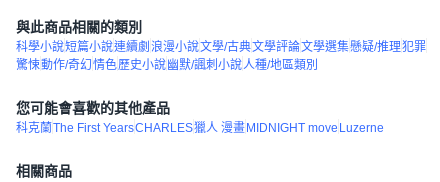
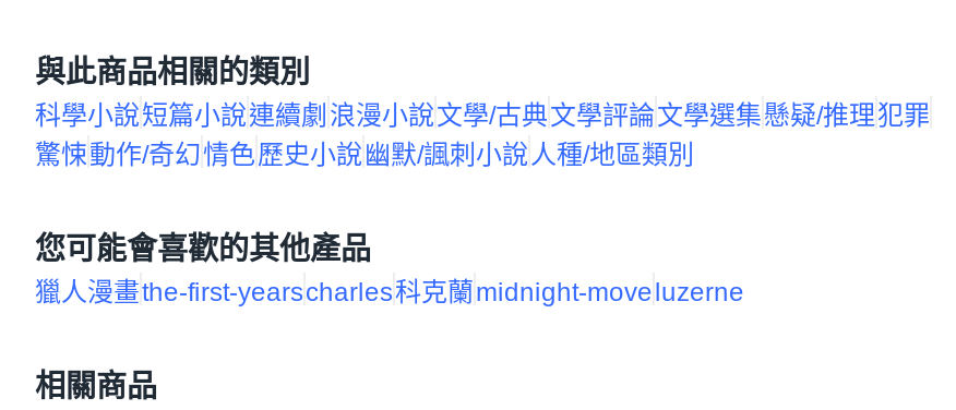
[16,121,384,135] 科克蘭The First YearsCHARLES獵人 漫畫MIDNIGHT move Luzerne -> [35,277,744,308] 獵人漫畫the-first-yearscharles科克蘭midnight-move luzerne

